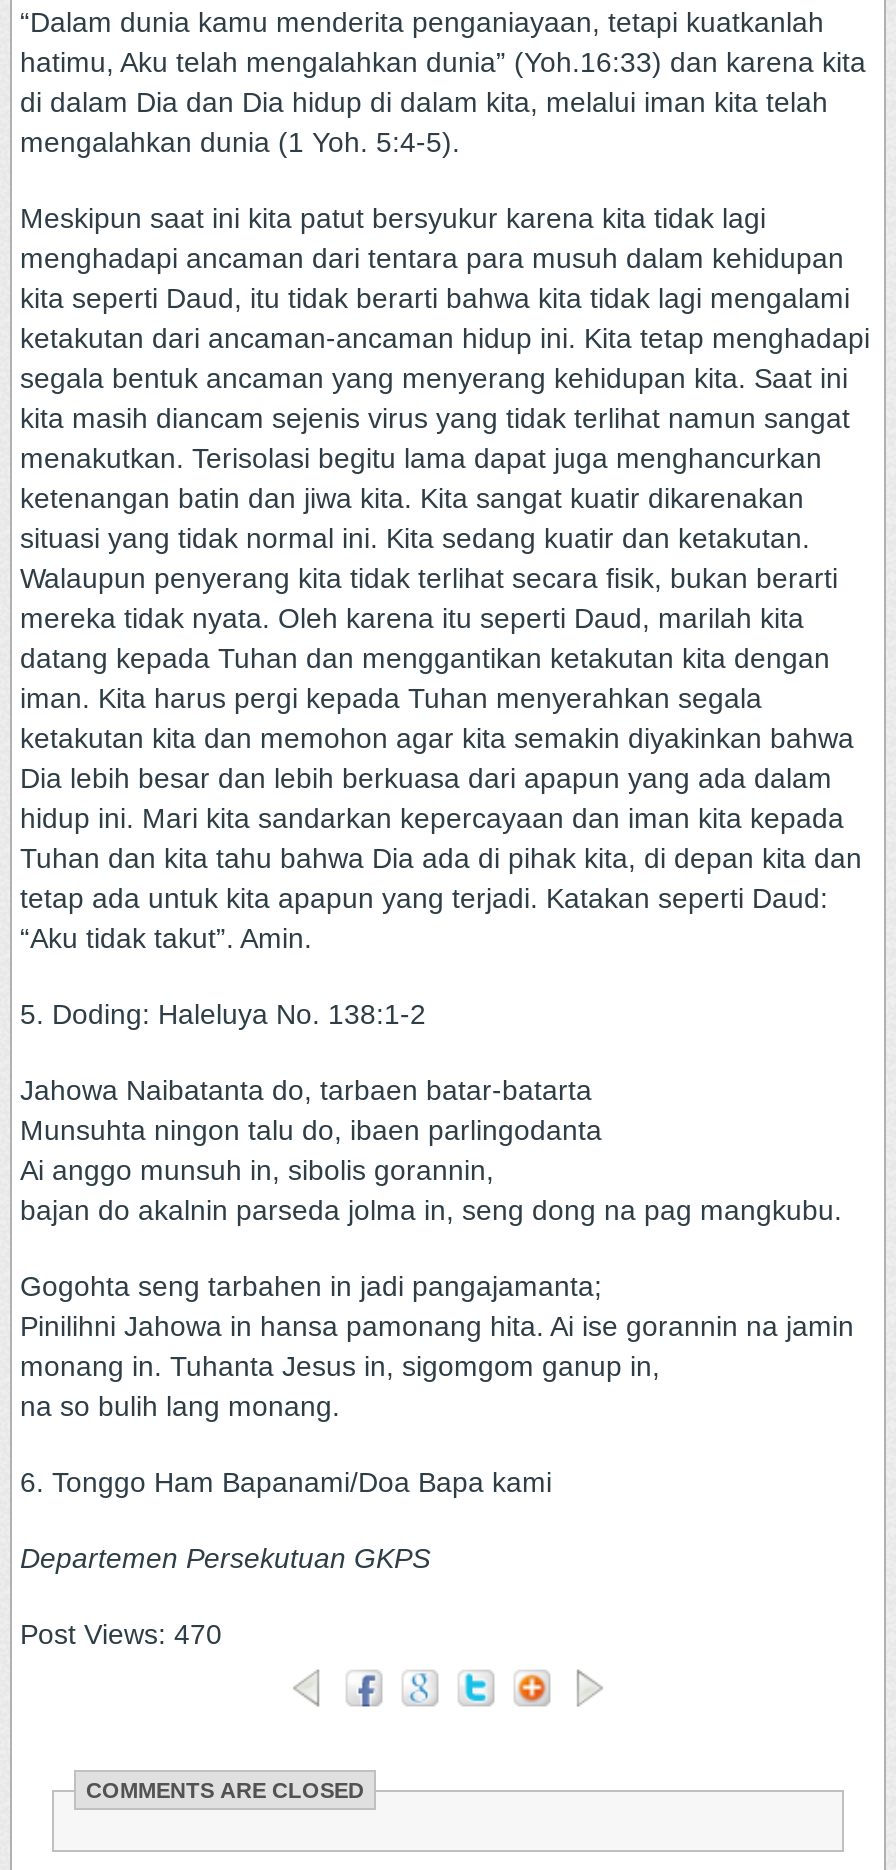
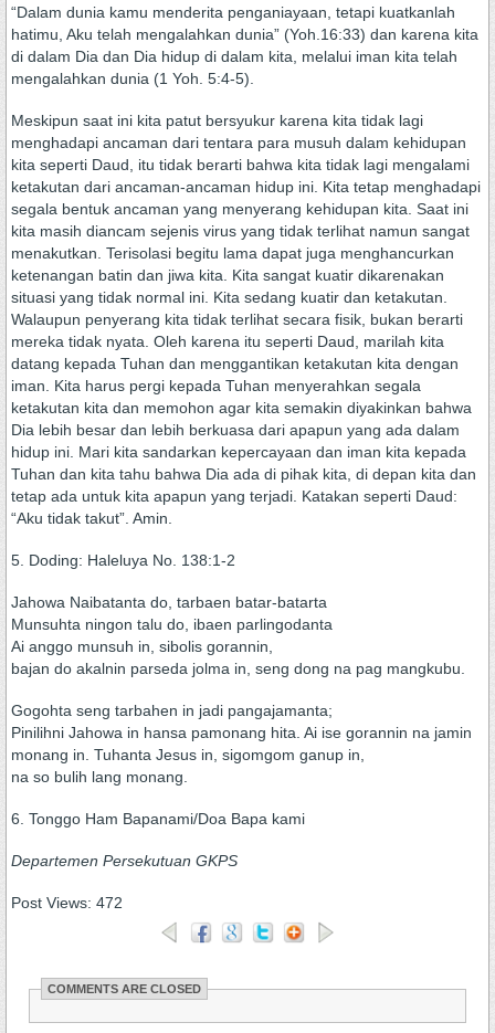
[20,1618,222,1650] Post Views: 470 -> [11,894,123,911] Post Views: 472

